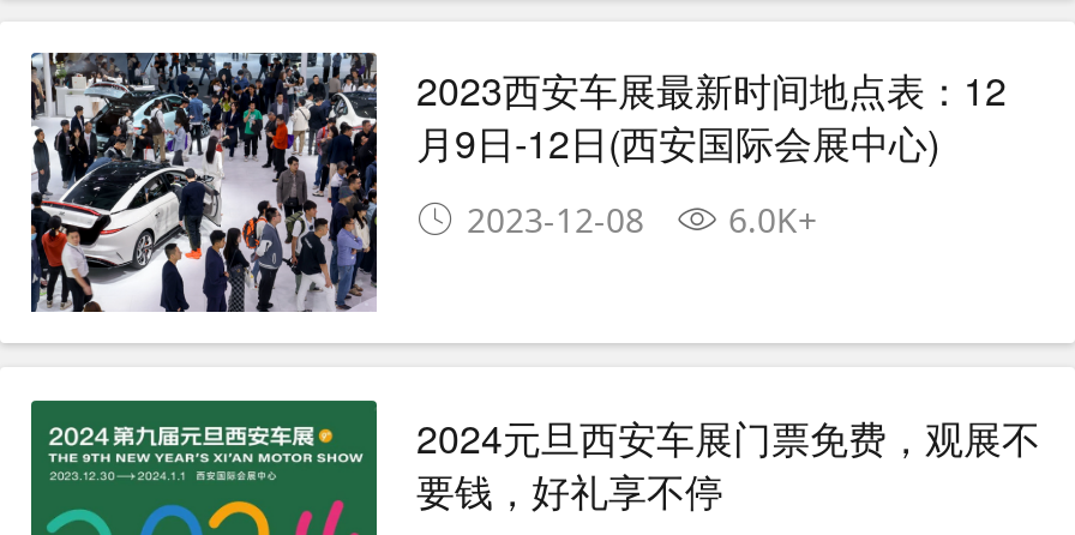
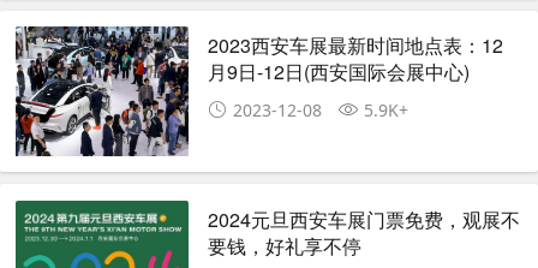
[467,196,817,242] 2023-12-08 6.0K+ -> [234,98,409,121] 2023-12-08 5.9K+

